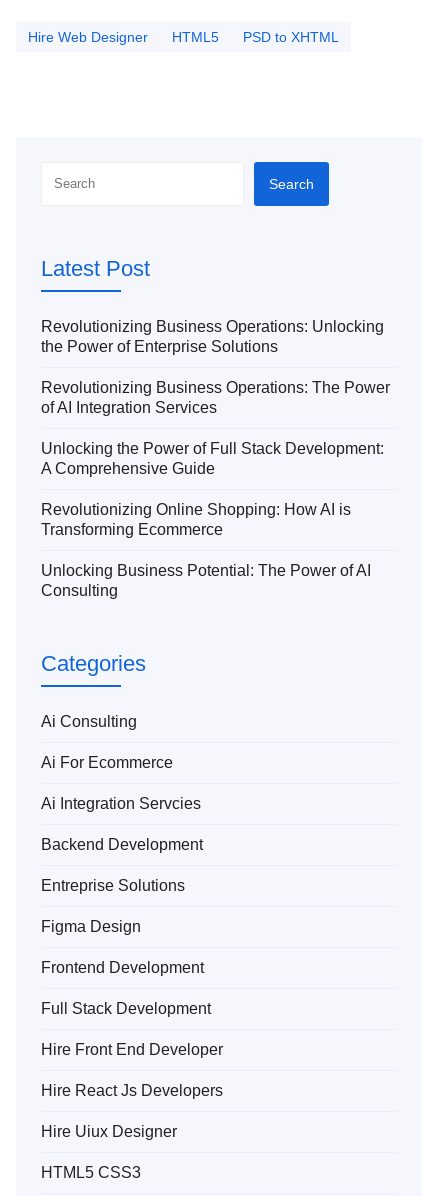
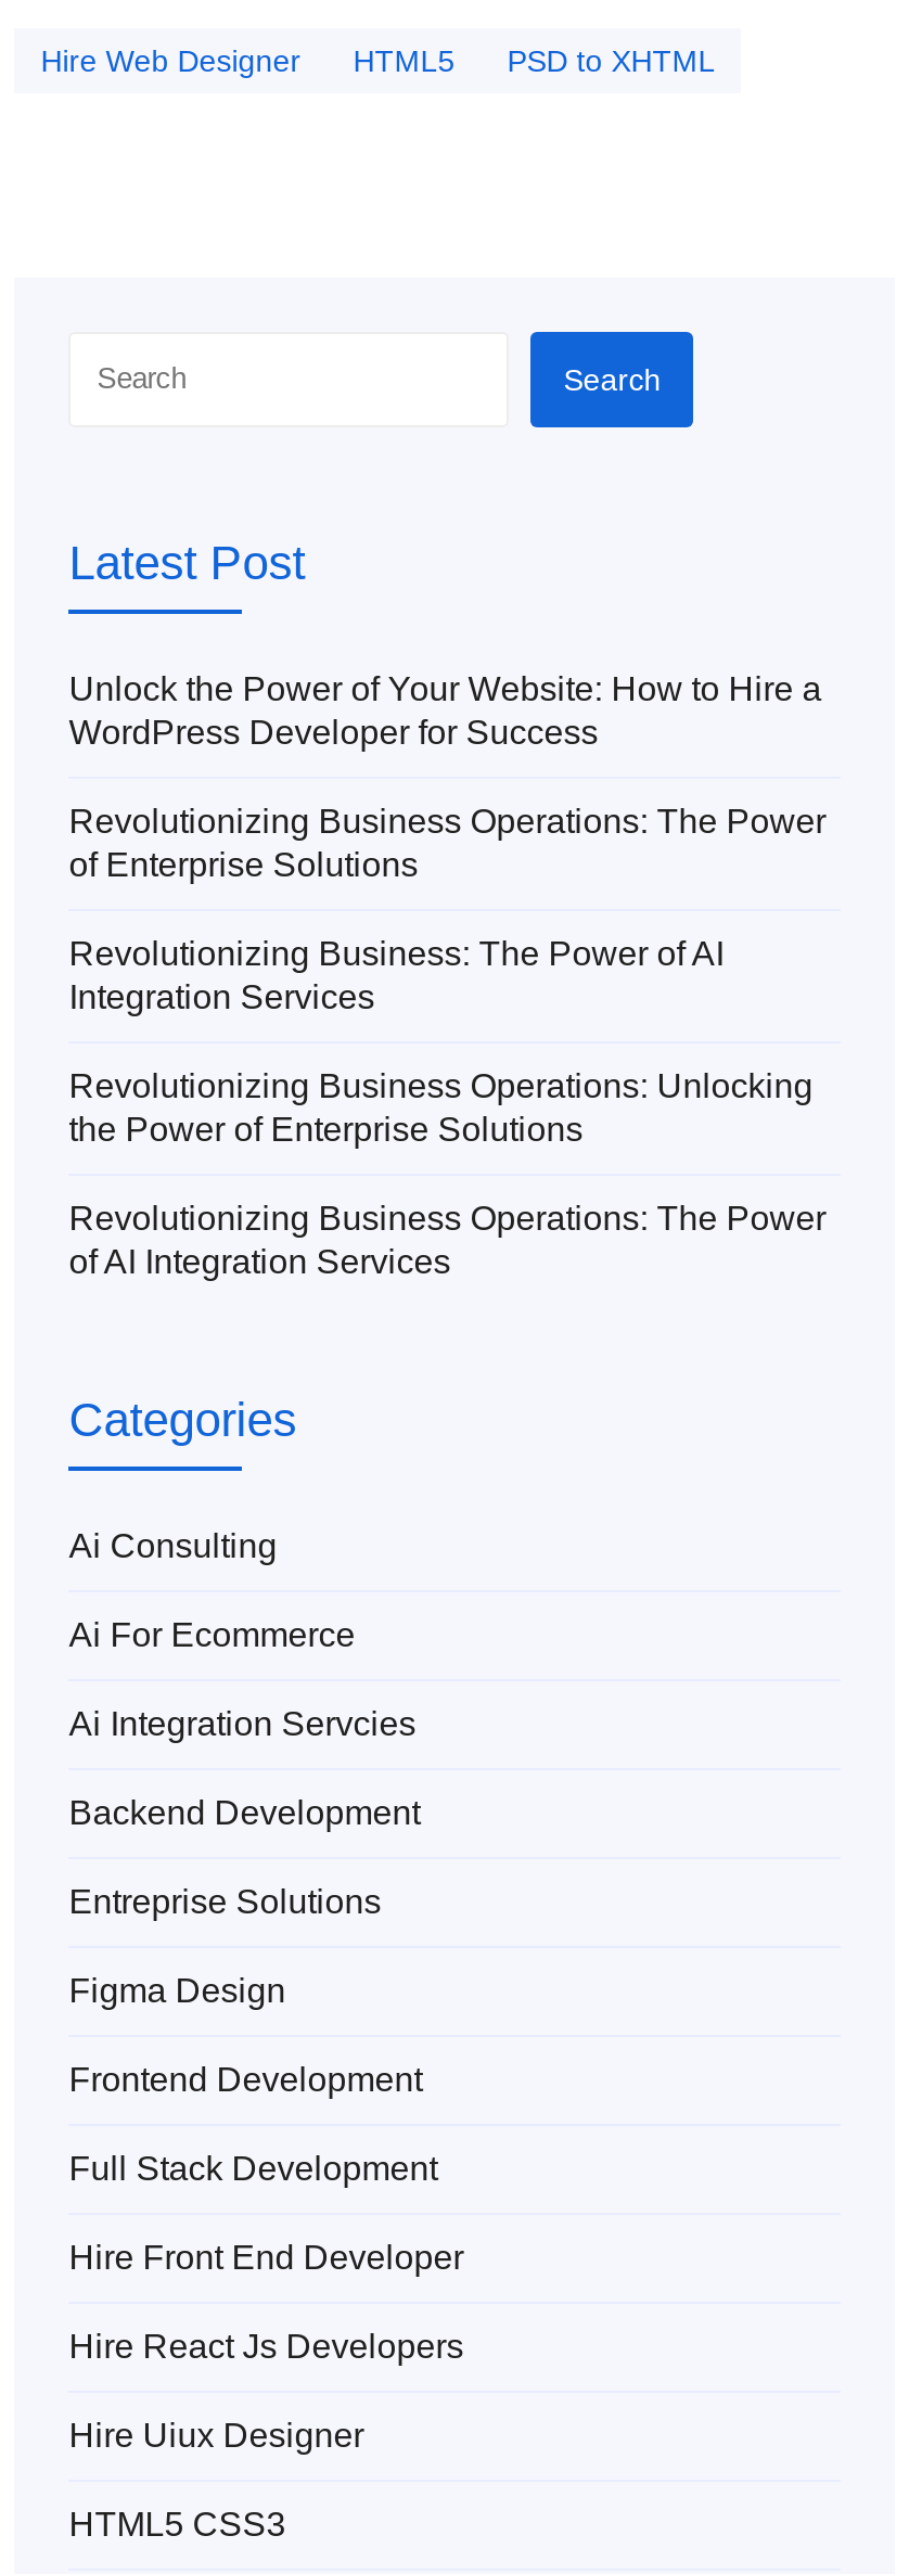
none -> [69,670,826,1015] Unlock the Power of Your Website: How to Hire a | WordPress Developer for Success | Revolutionizing Business Operations: The Power | of Enterprise Solutions | Revolutionizing Business: The Power of AI | Integration Services
moved [41,318,390,416] -> [69,1067,826,1280]: Revolutionizing Business Operations: Unlocking | the Power of Enterprise Solutions | Revolutionizing Business Operations: The Power | of AI Integration Services
[41,440,384,599] Unlocking the Power of Full Stack Development: | A Comprehensive Guide | Revolutionizing Online Shopping: How AI is | Transforming Ecommerce | Unlocking Business Potential: The Power of AI | Consulting -> none

